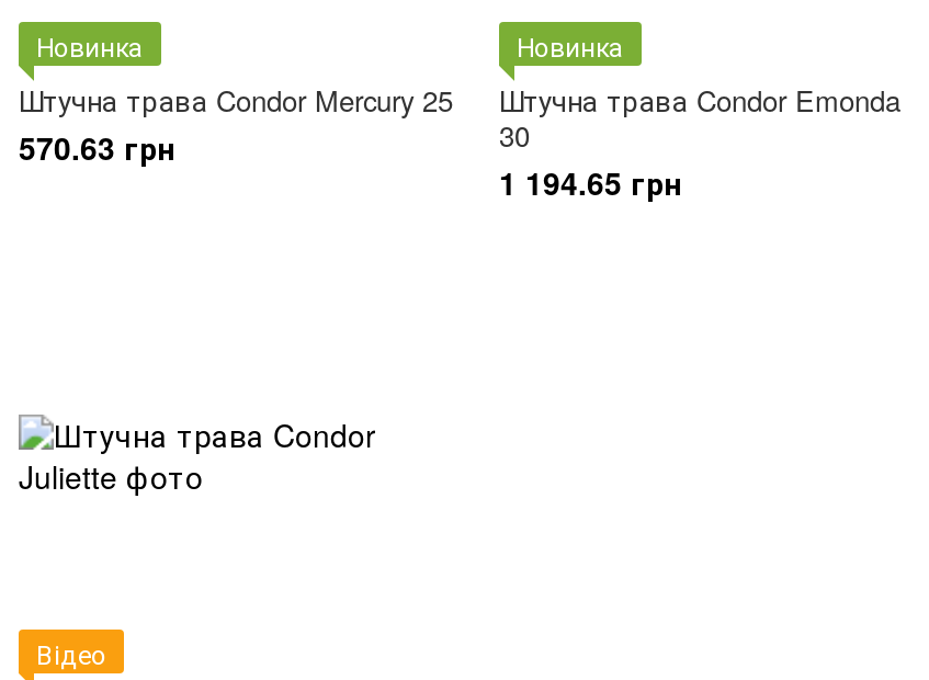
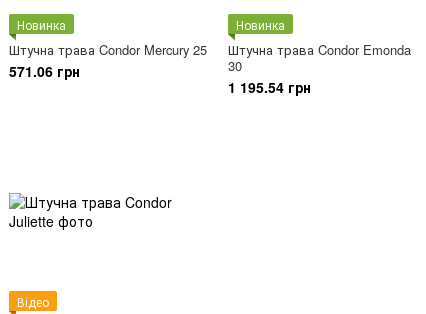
[19,125,174,169] 570.63 грн -> [9,61,80,81] 571.06 грн
[499,161,681,204] 1 194.65 грн -> [228,77,311,97] 1 195.54 грн

